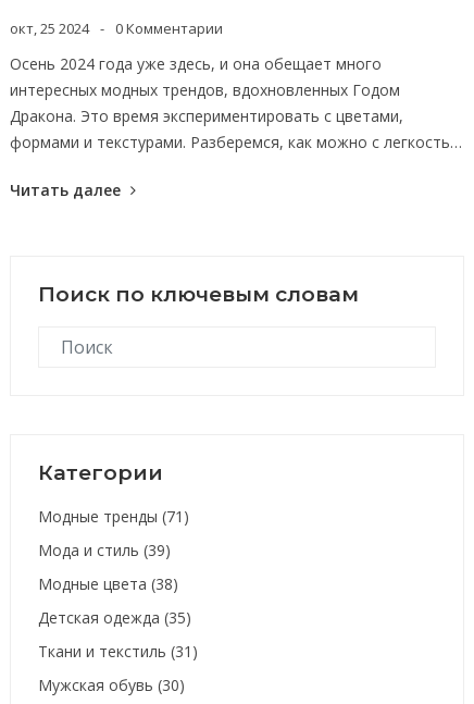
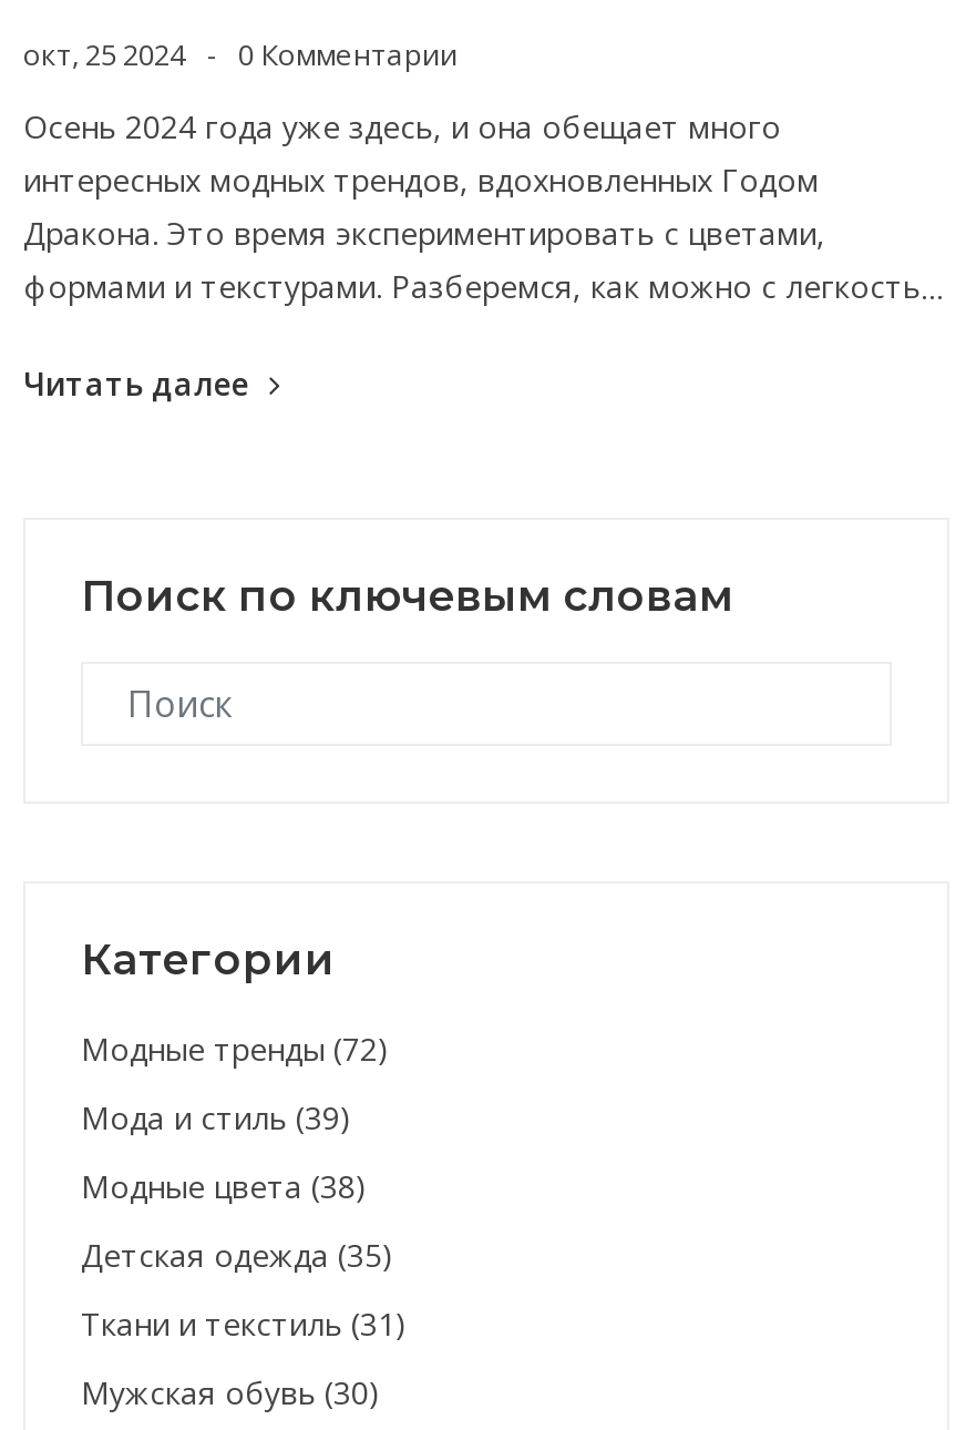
[38,506,189,527] Модные тренды (71) -> [81,1028,389,1070] Модные тренды (72)

